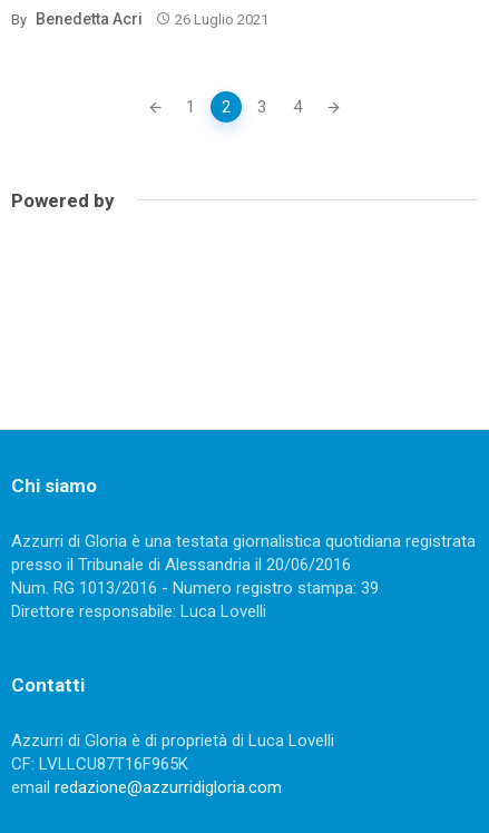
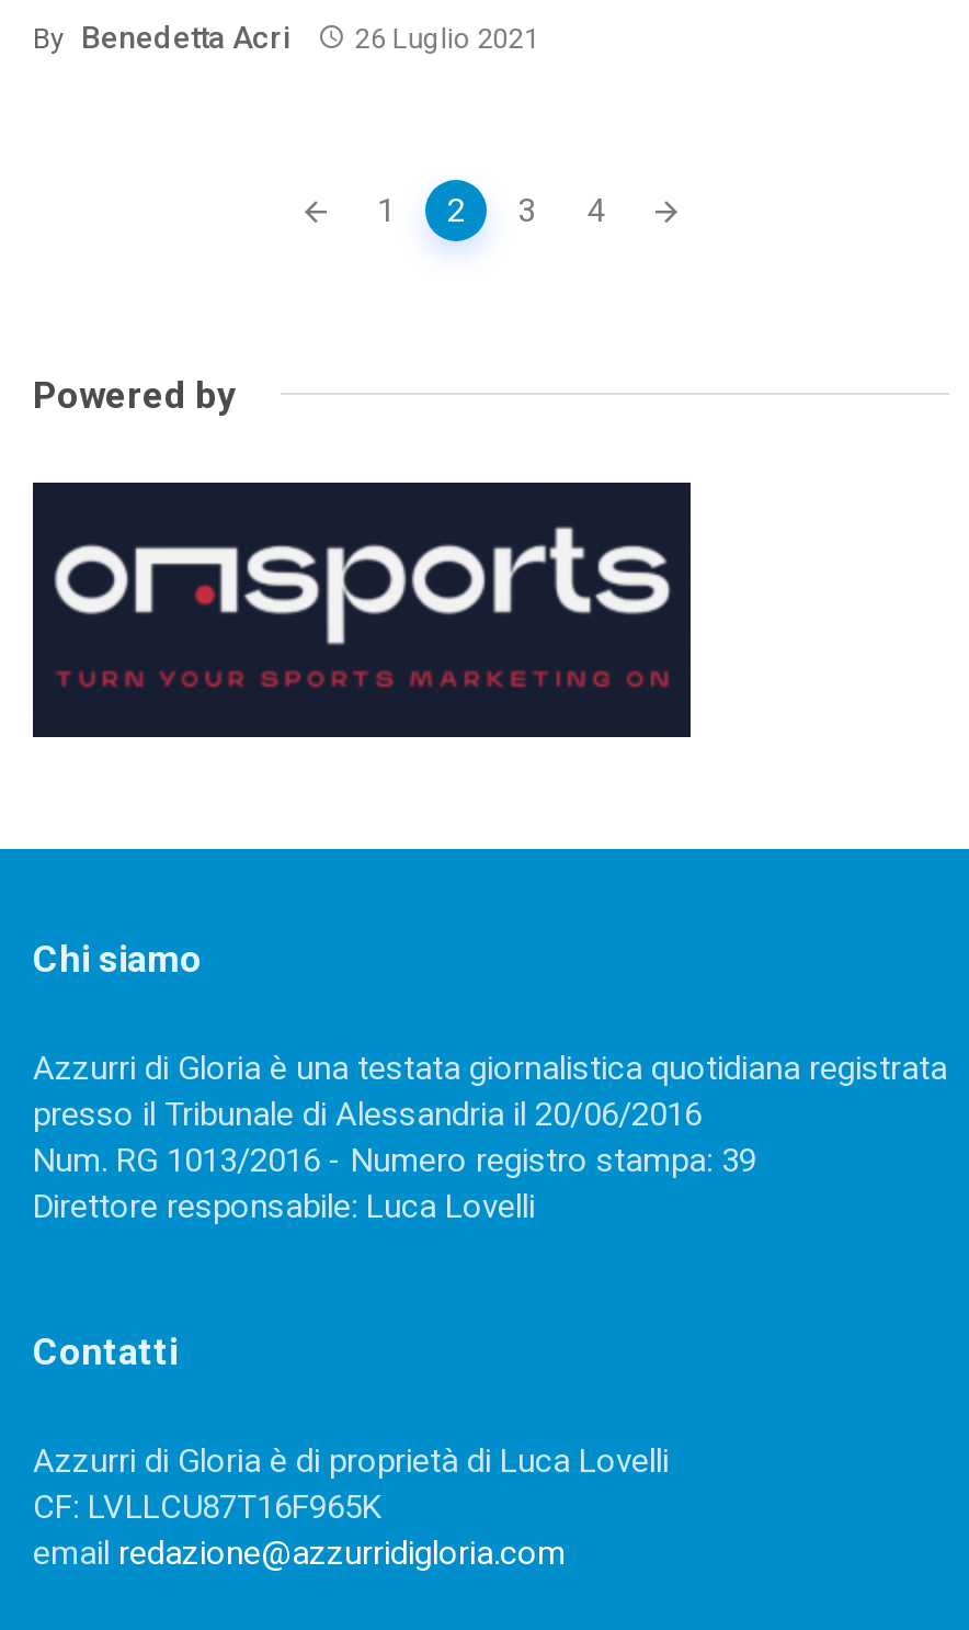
none -> [31,480,693,739] [image]

